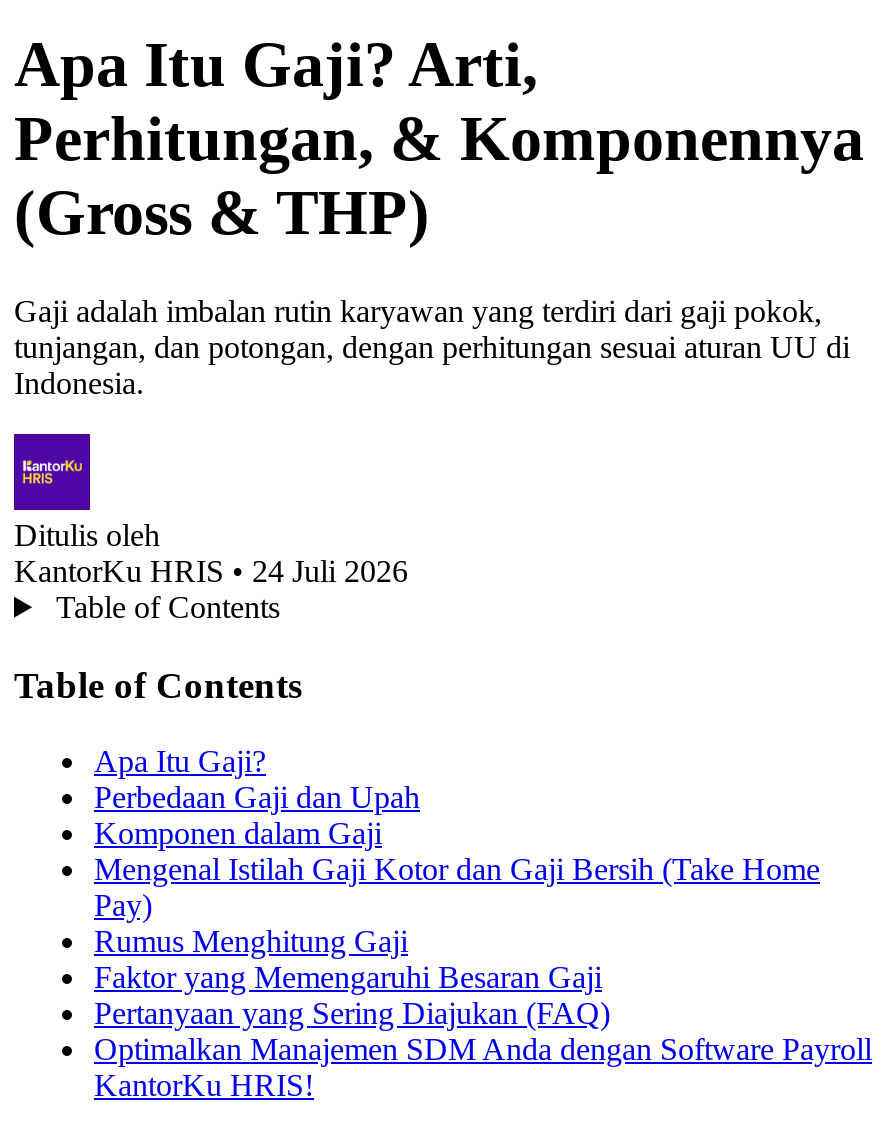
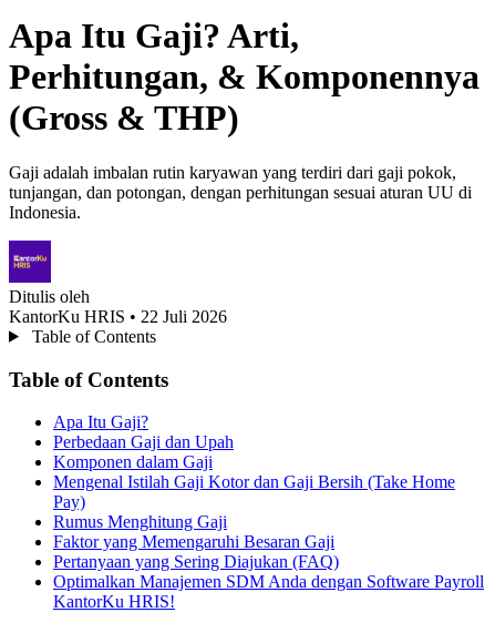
[14,554,408,588] KantorKu HRIS • 24 Juli 2026 -> [9,307,227,326] KantorKu HRIS • 22 Juli 2026

